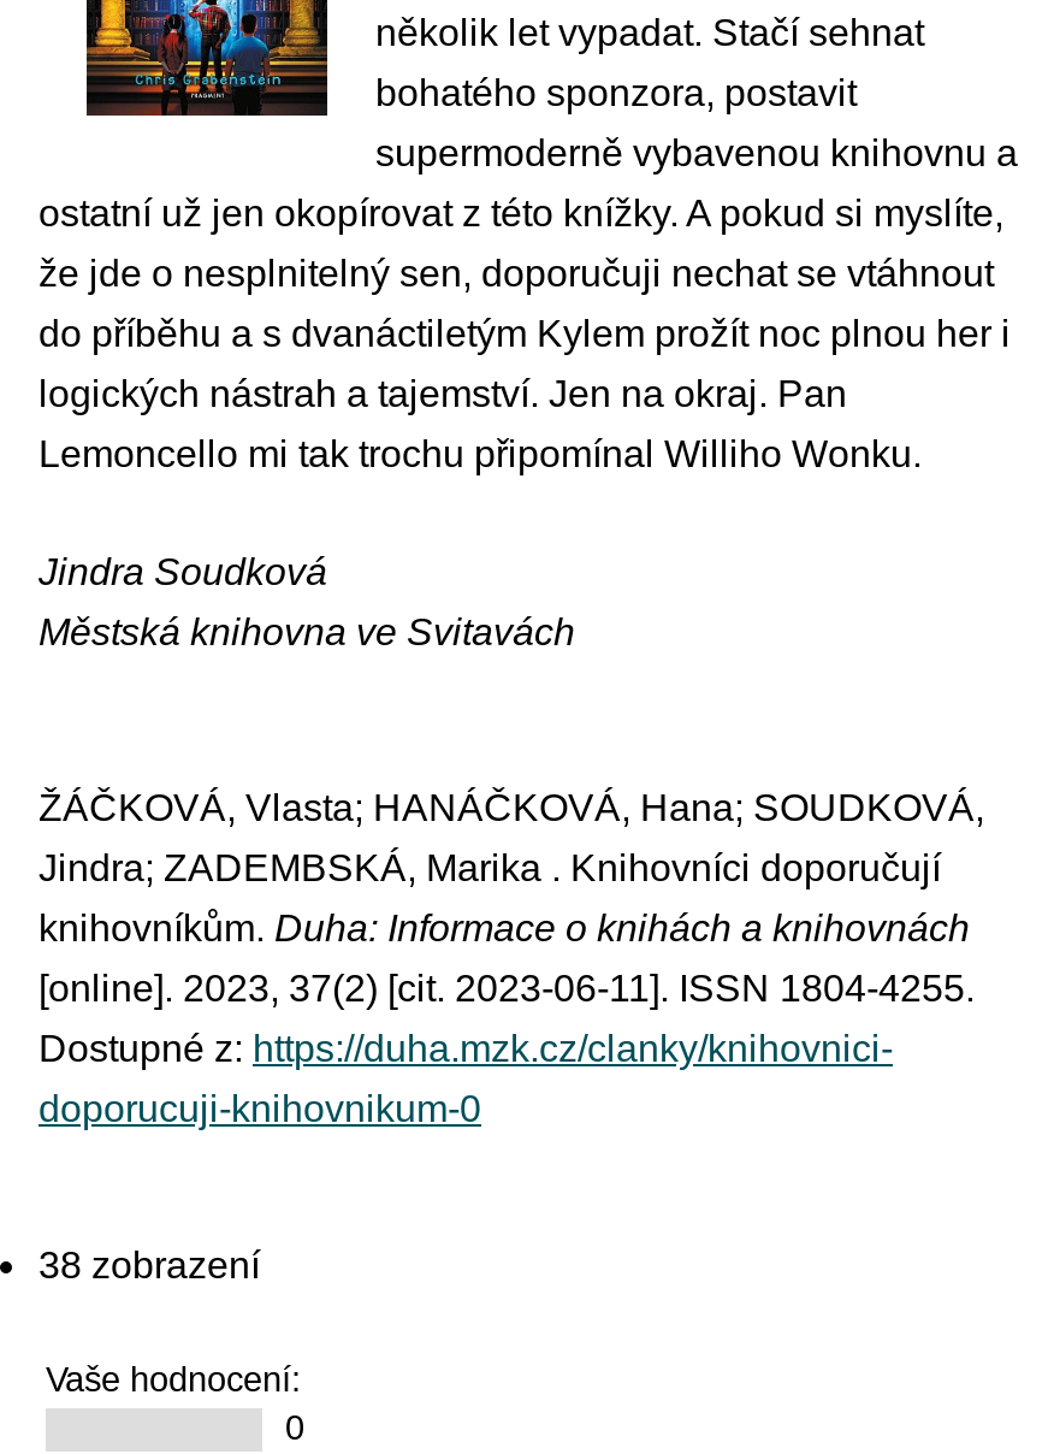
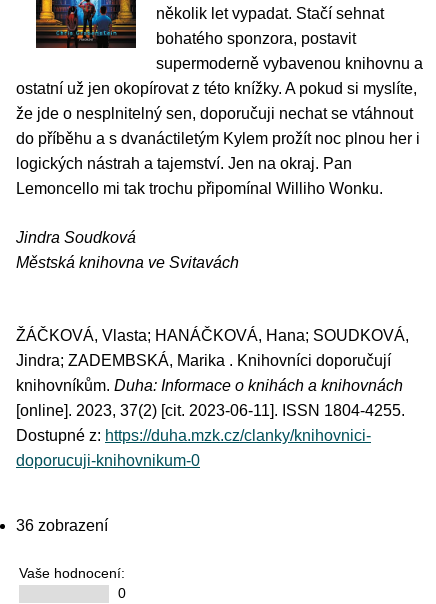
[39,1245,260,1285] 38 zobrazení -> [16,517,108,534] 36 zobrazení

